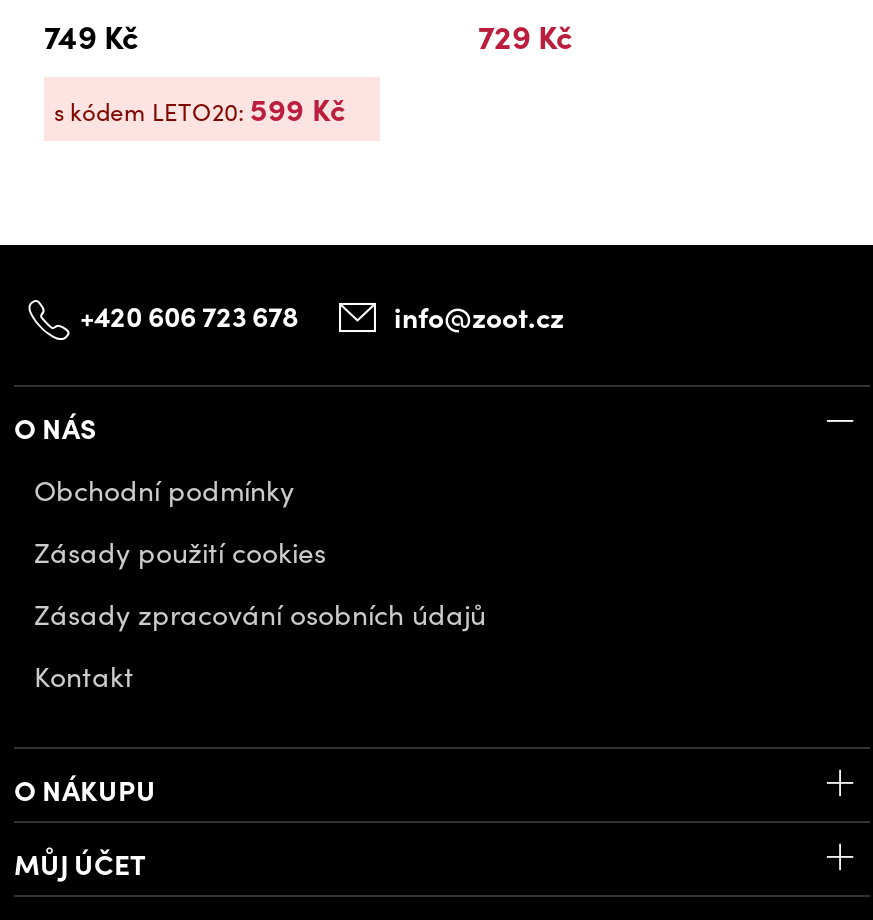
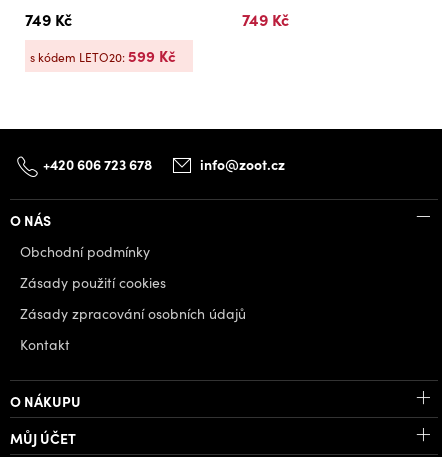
[478,13,572,57] 729 Kč -> [242,8,289,30] 749 Kč

